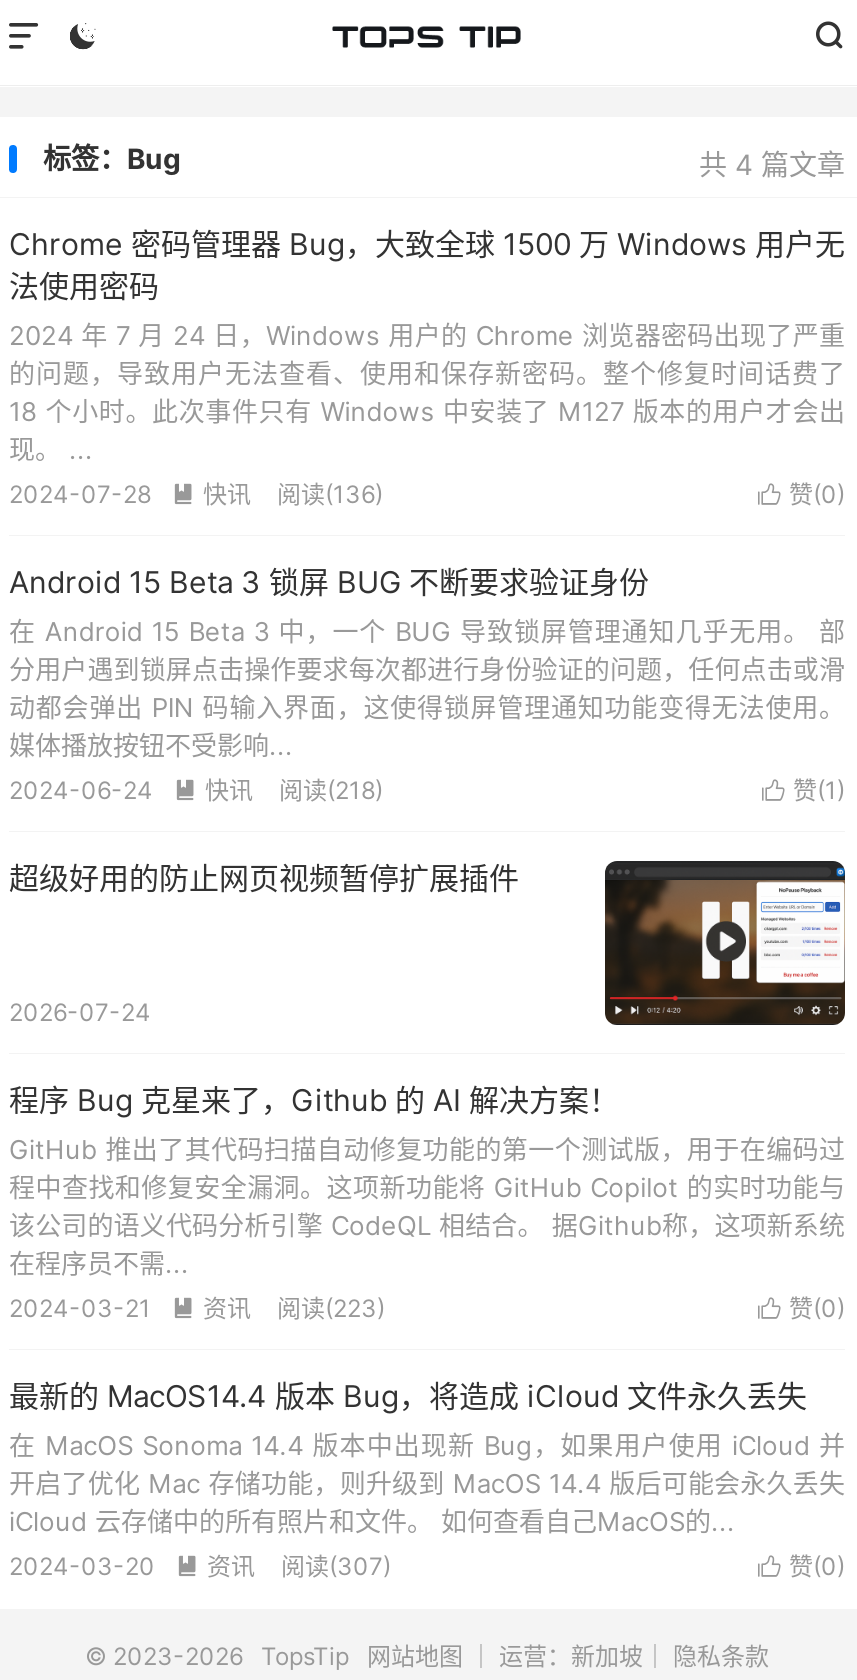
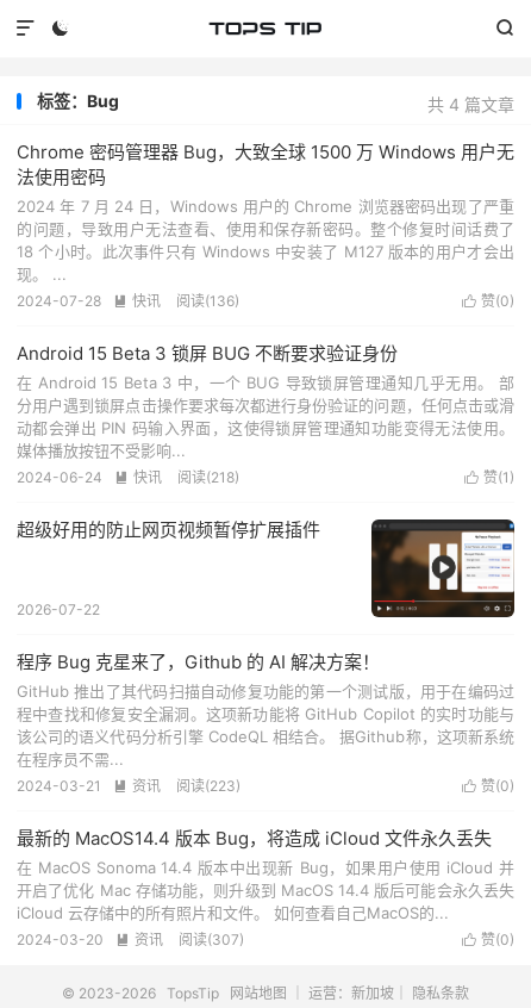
[9,997,151,1027] 2026-07-24 -> [17,601,100,618] 2026-07-22

